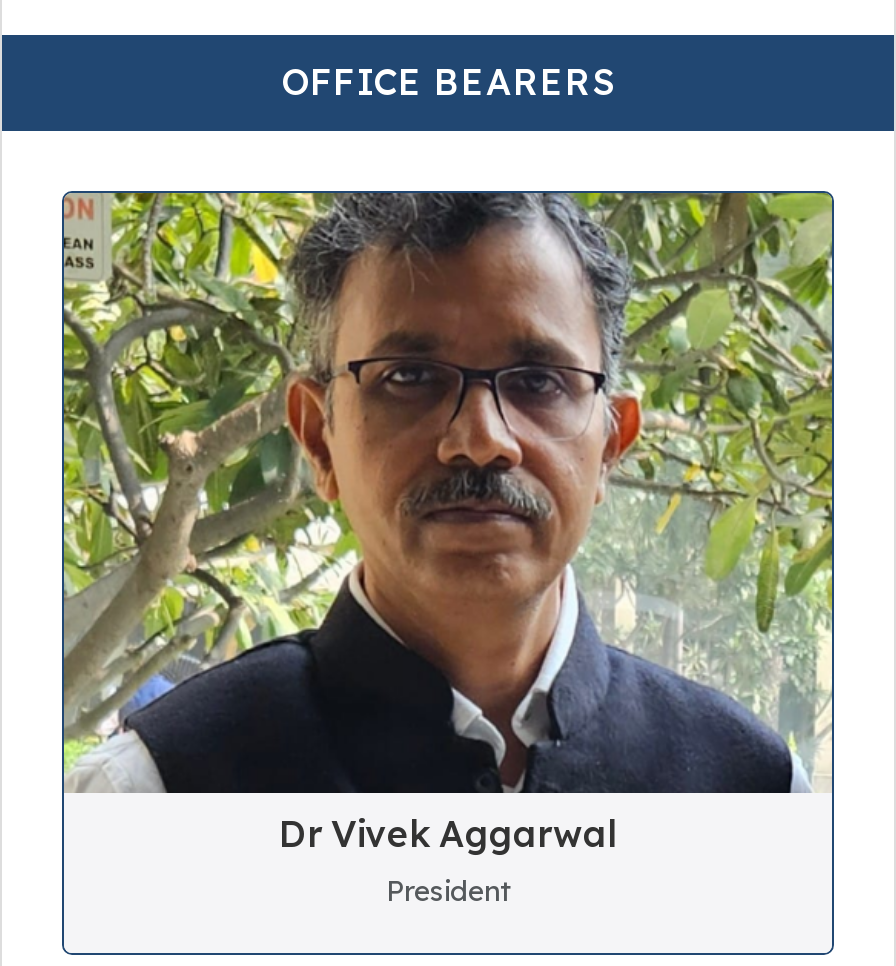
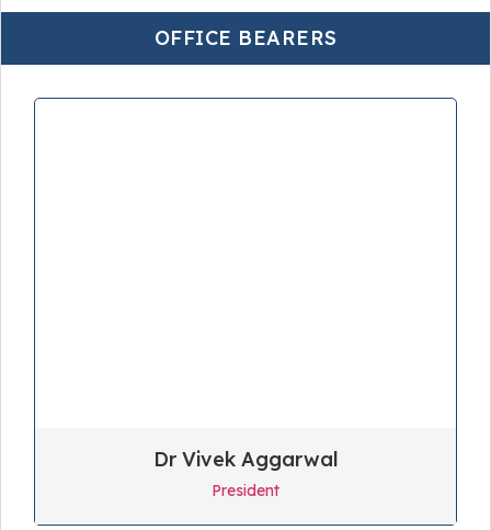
[62,190,834,796] [image] -> none

